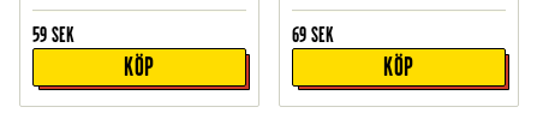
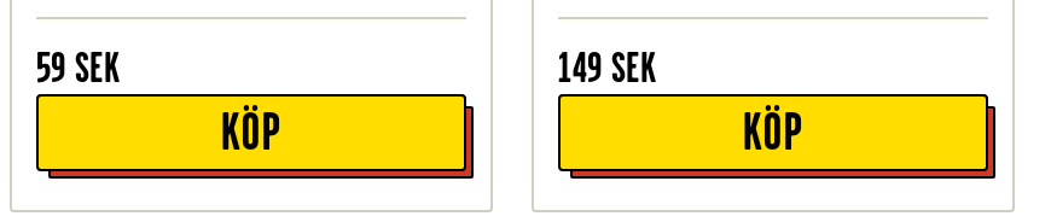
[292,23,334,47] 69 SEK -> [558,44,657,92] 149 SEK

